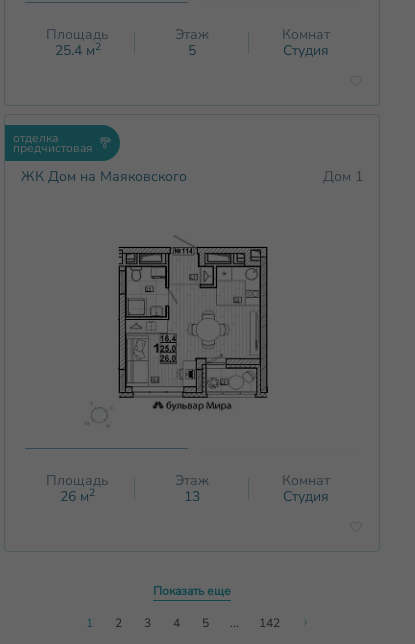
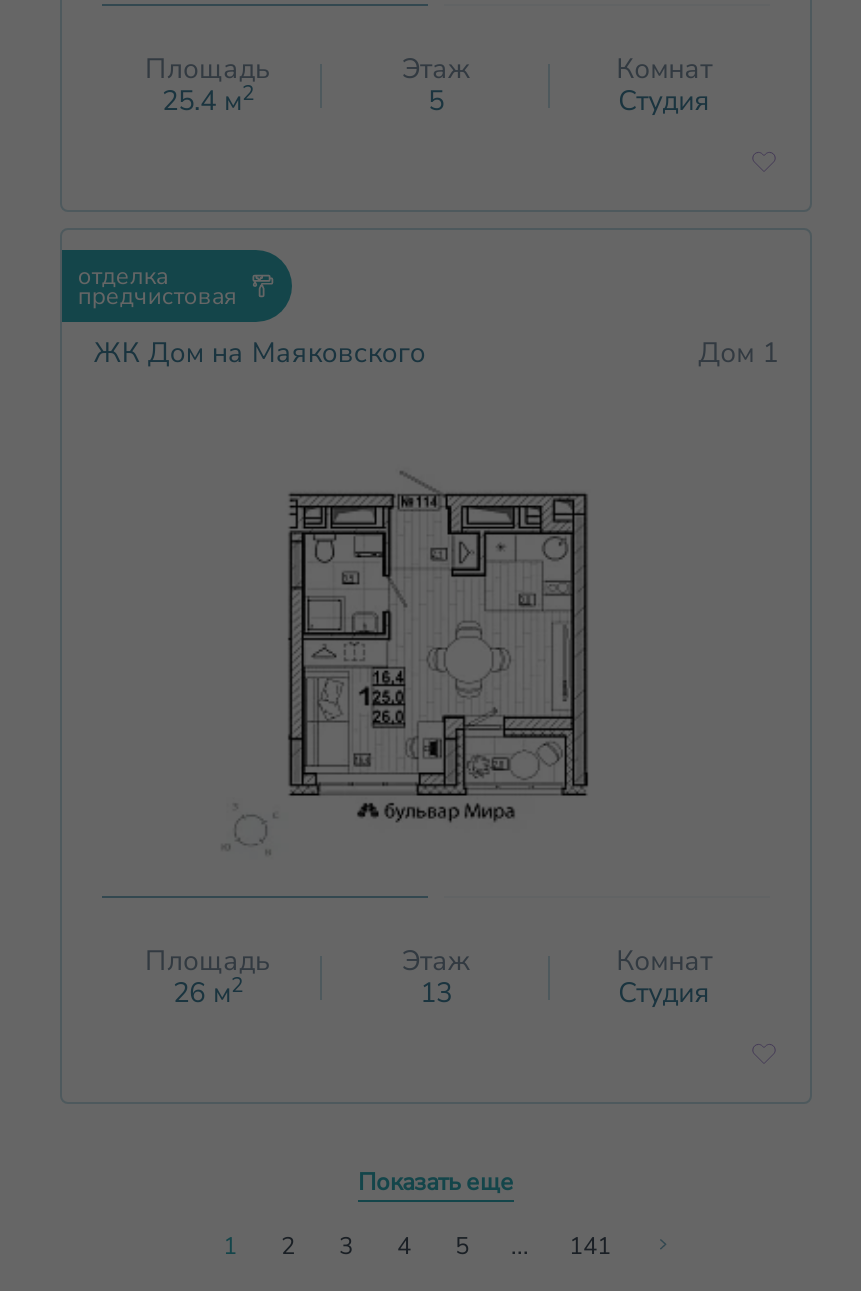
[258,615,279,631] 142 -> [569,1230,611,1262] 141

